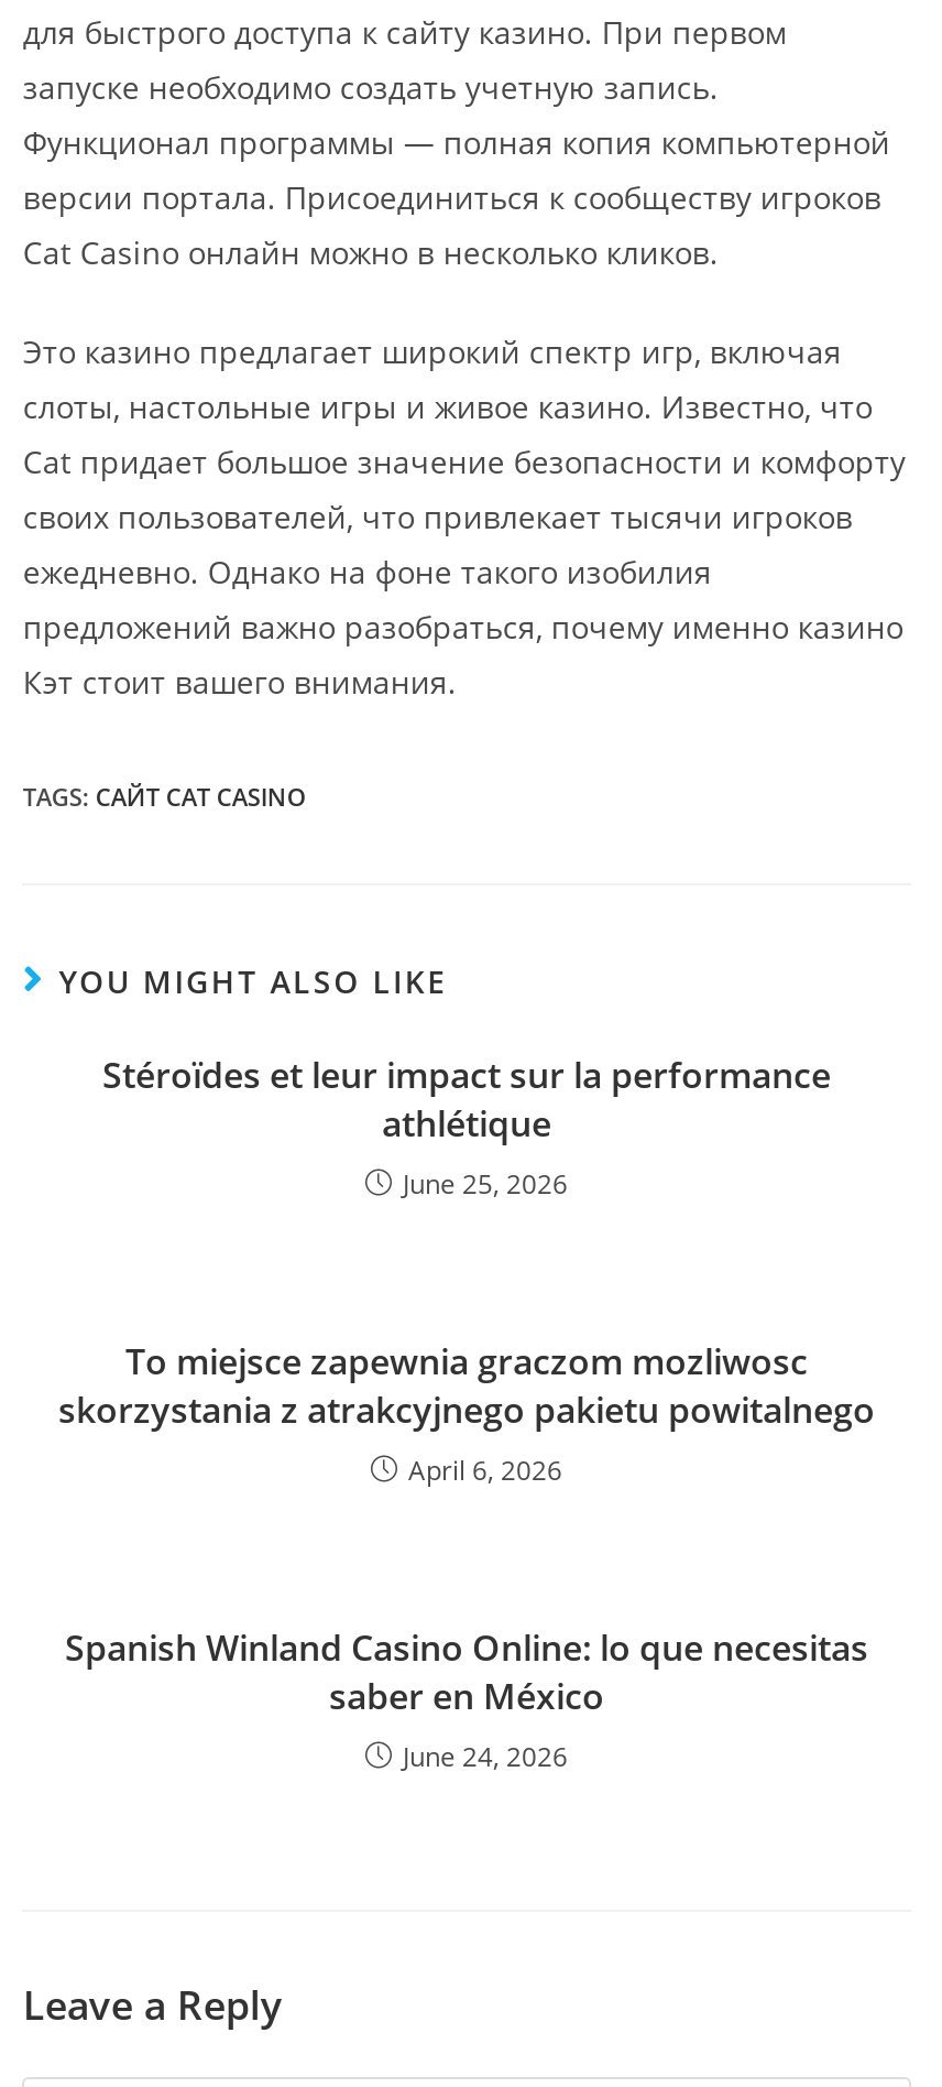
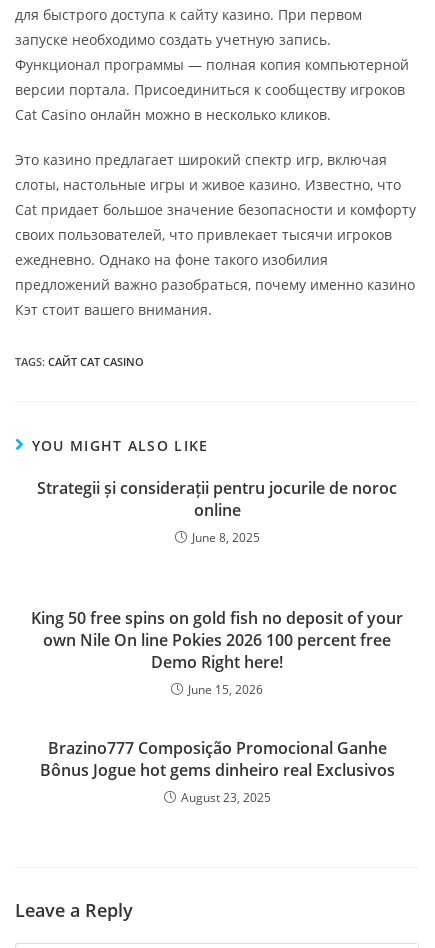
[102,1051,831,1203] Stéroïdes et leur impact sur la performance | athlétique | June 25, 2026 -> [37,477,397,546] Strategii și considerații pentru jocurile de noroc | online | June 8, 2025
[58,1337,875,1489] To miejsce zapewnia graczom mozliwosc | skorzystania z atrakcyjnego pakietu powitalnego | April 6, 2026 -> [31,607,403,698] King 50 free spins on gold fish no deposit of your | own Nile On line Pokies 2026 100 percent free | Demo Right here! | June 15, 2026
[65,1623,868,1775] Spanish Winland Casino Online: lo que necesitas | saber en México | June 24, 2026 -> [39,737,394,806] Brazino777 Composição Promocional Ganhe | Bônus Jogue hot gems dinheiro real Exclusivos | August 23, 2025

